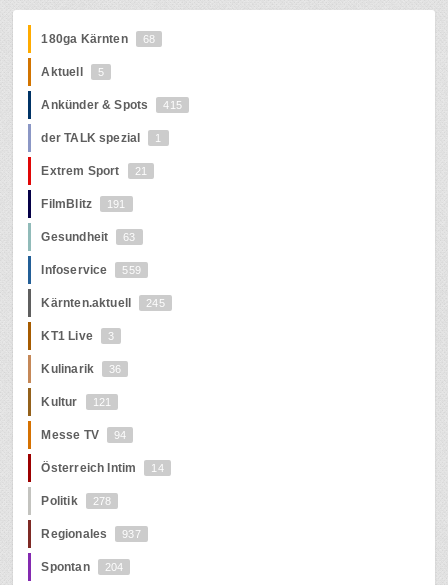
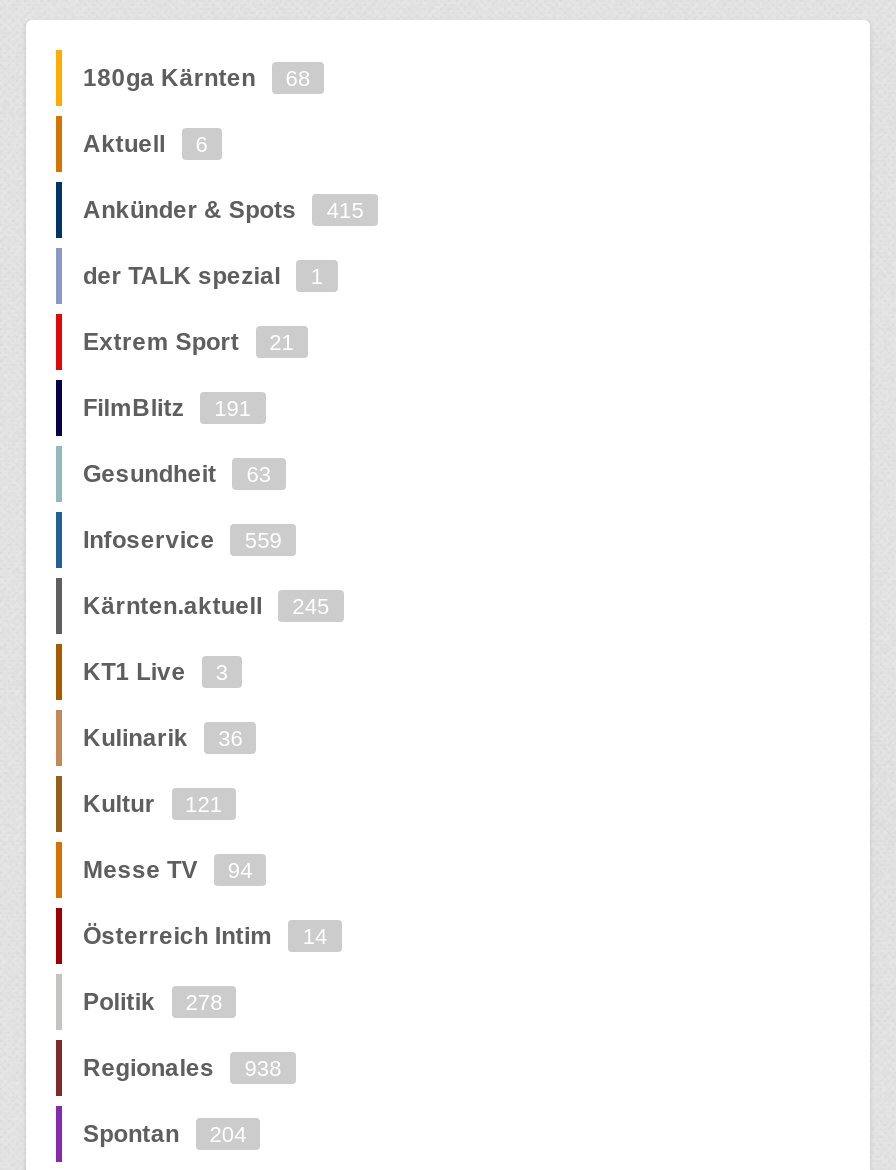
[41,65,104,79] Aktuell 5 -> [83,130,208,158] Aktuell 6
[41,527,141,541] Regionales 937 -> [83,1054,282,1082] Regionales 938

